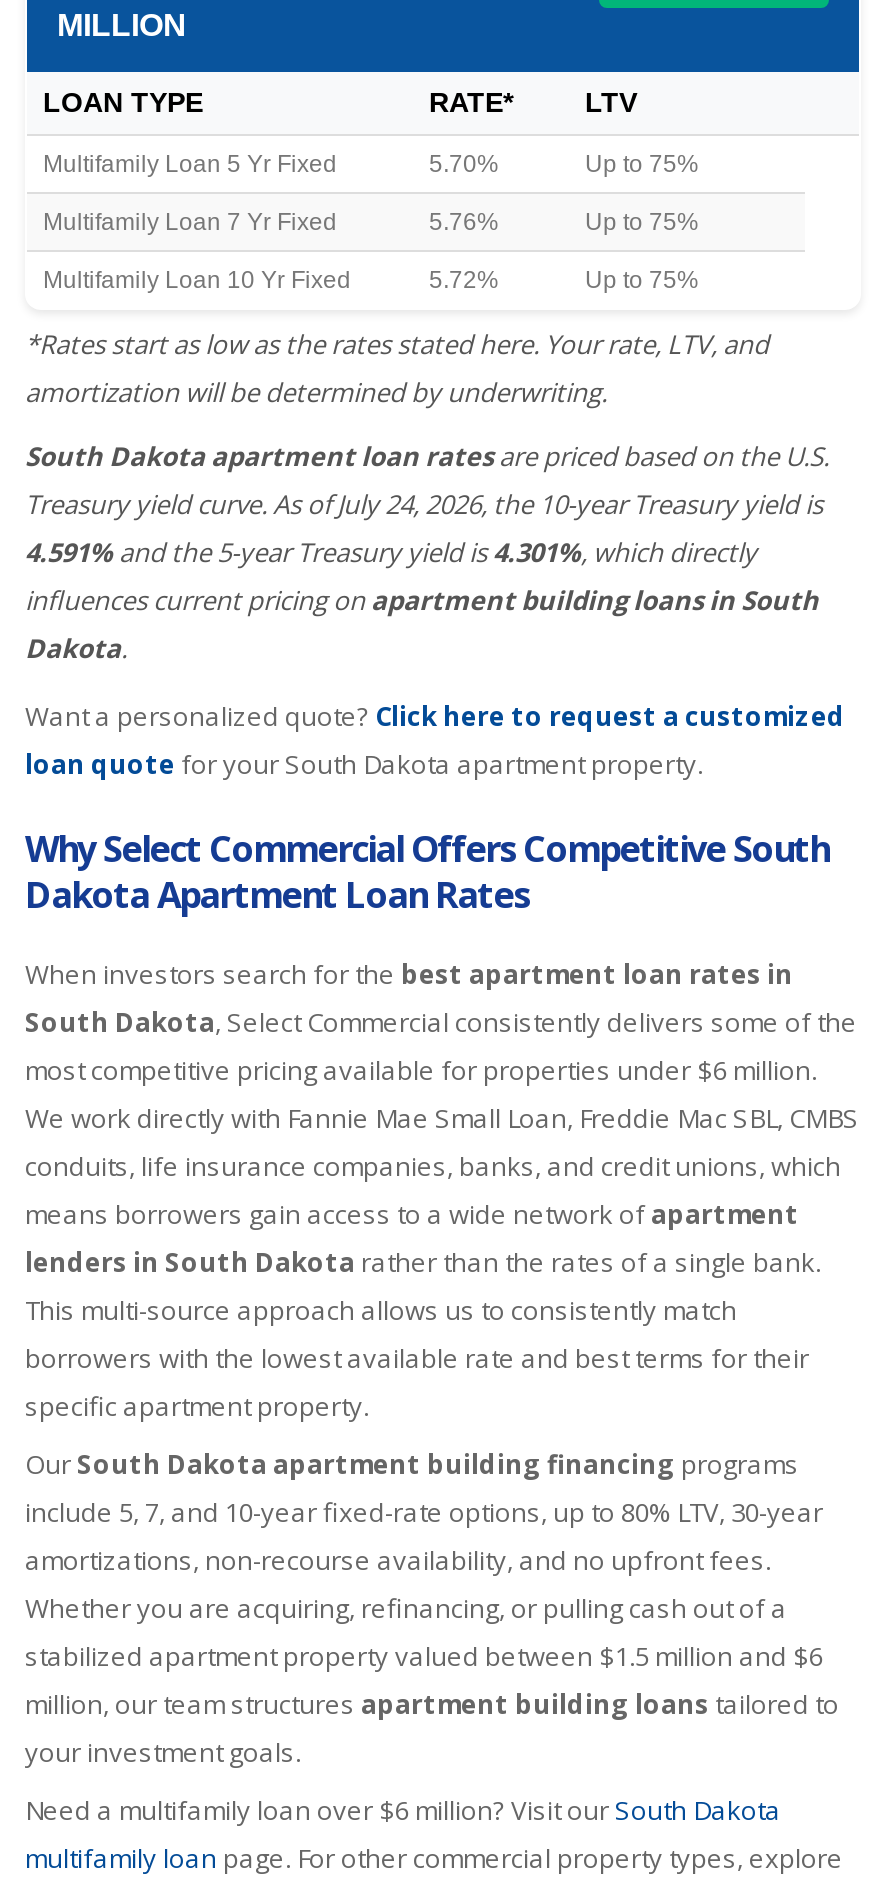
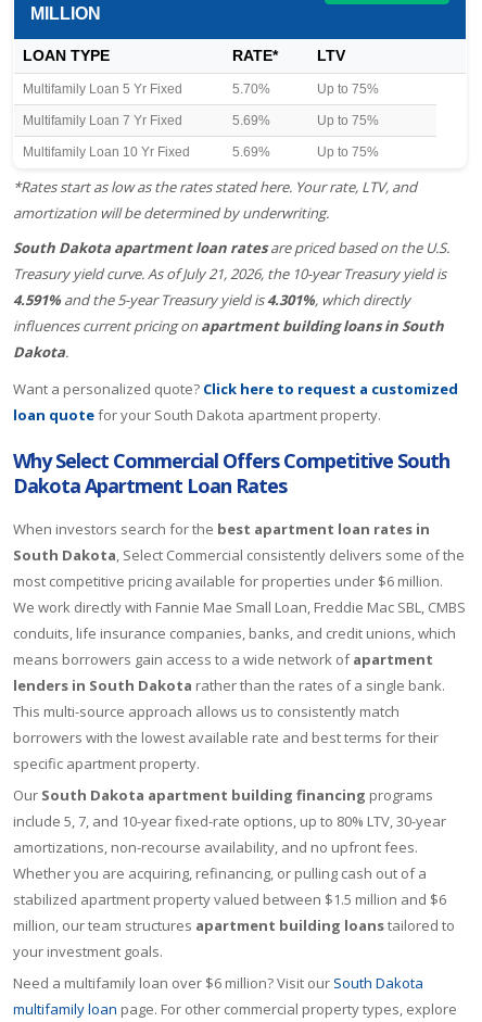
[429,208,499,236] 5.76% -> [232,113,270,128] 5.69%
[429,266,499,294] 5.72% -> [232,144,270,160] 5.69%
[25,486,823,522] Treasury yield curve. As of July 24, 2026, the 10-year Treasury yield is -> [13,264,446,283] Treasury yield curve. As of July 21, 2026, the 10-year Treasury yield is

